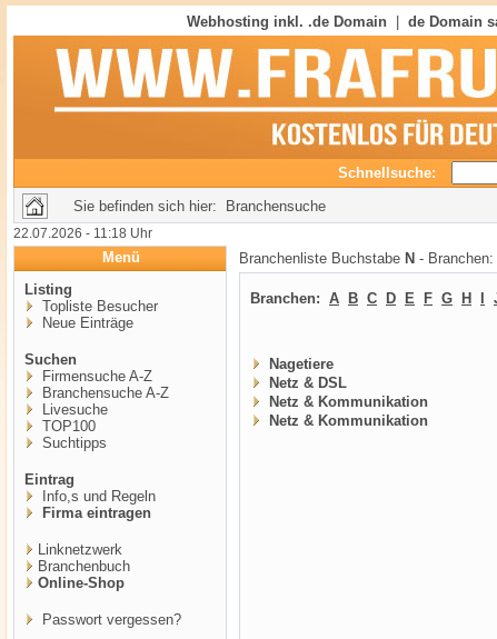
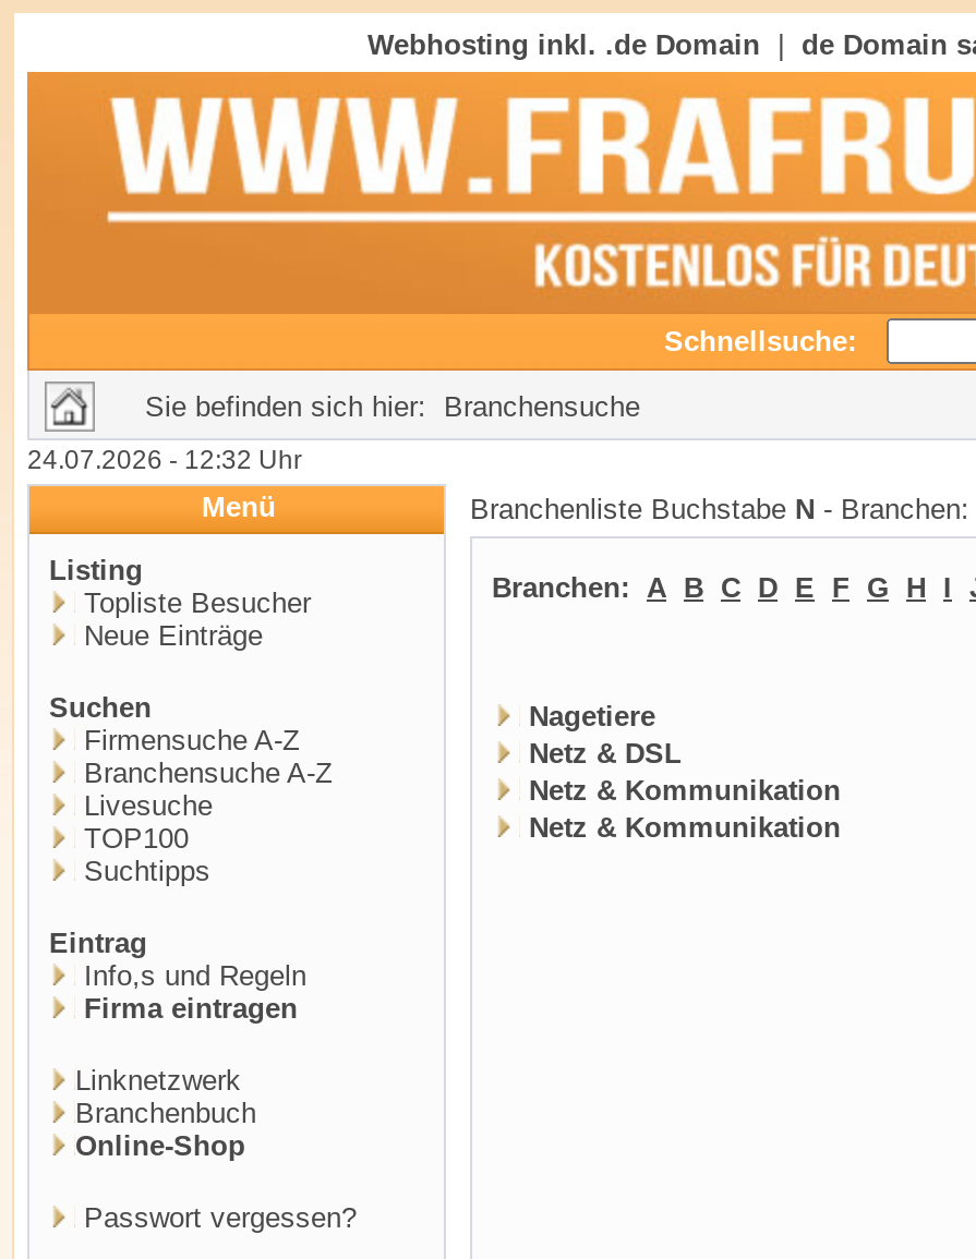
[13,226,152,241] 22.07.2026 - 11:18 Uhr -> [27,445,302,475] 24.07.2026 - 12:32 Uhr

